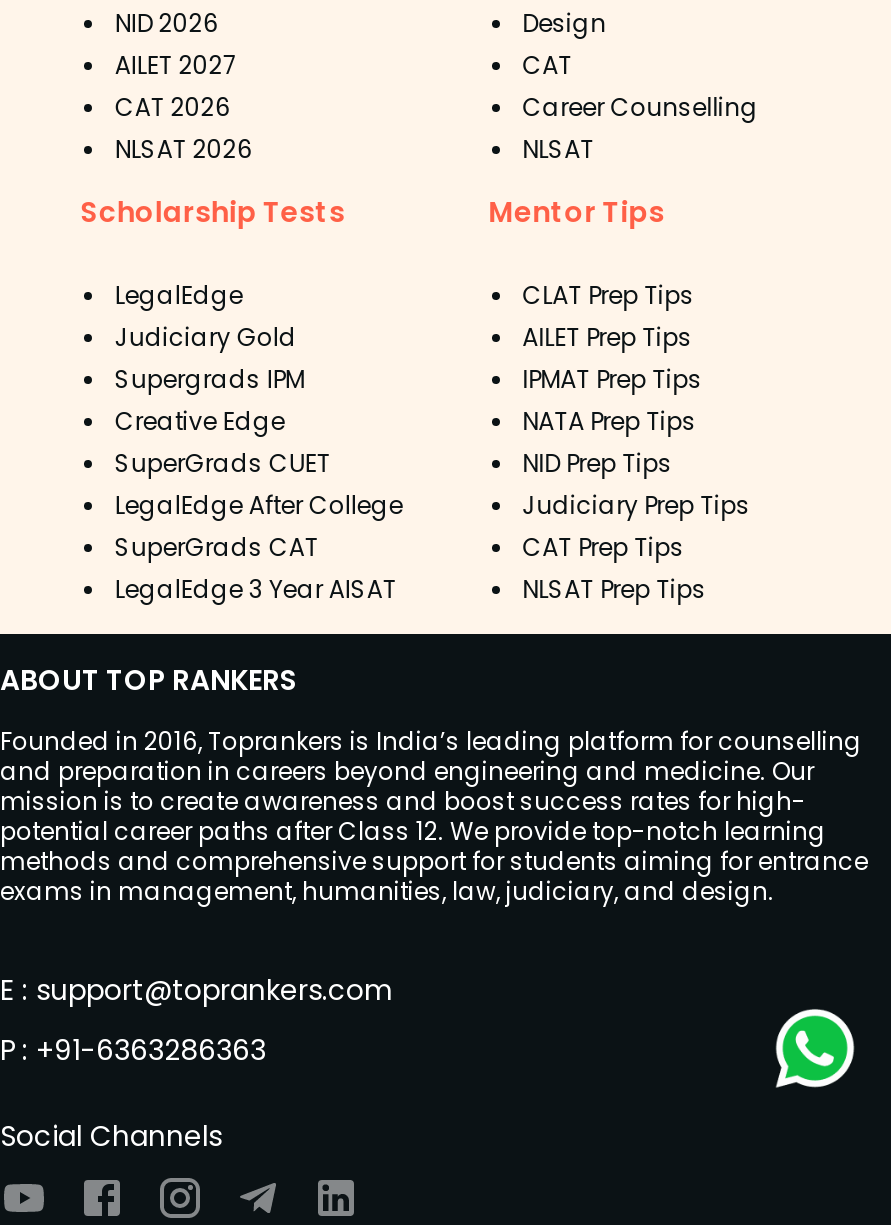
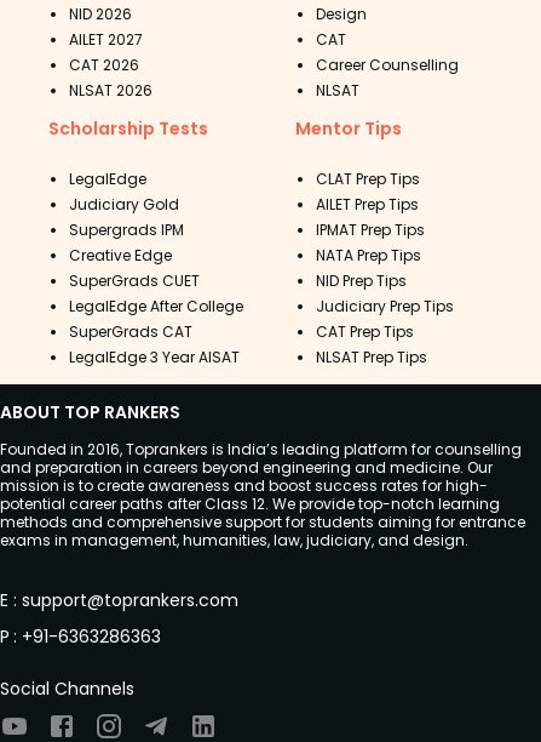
[774,1006,856,1090] [image] -> none

